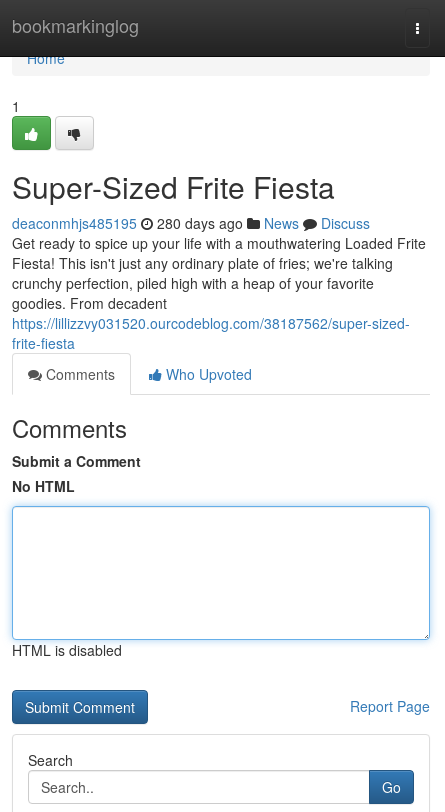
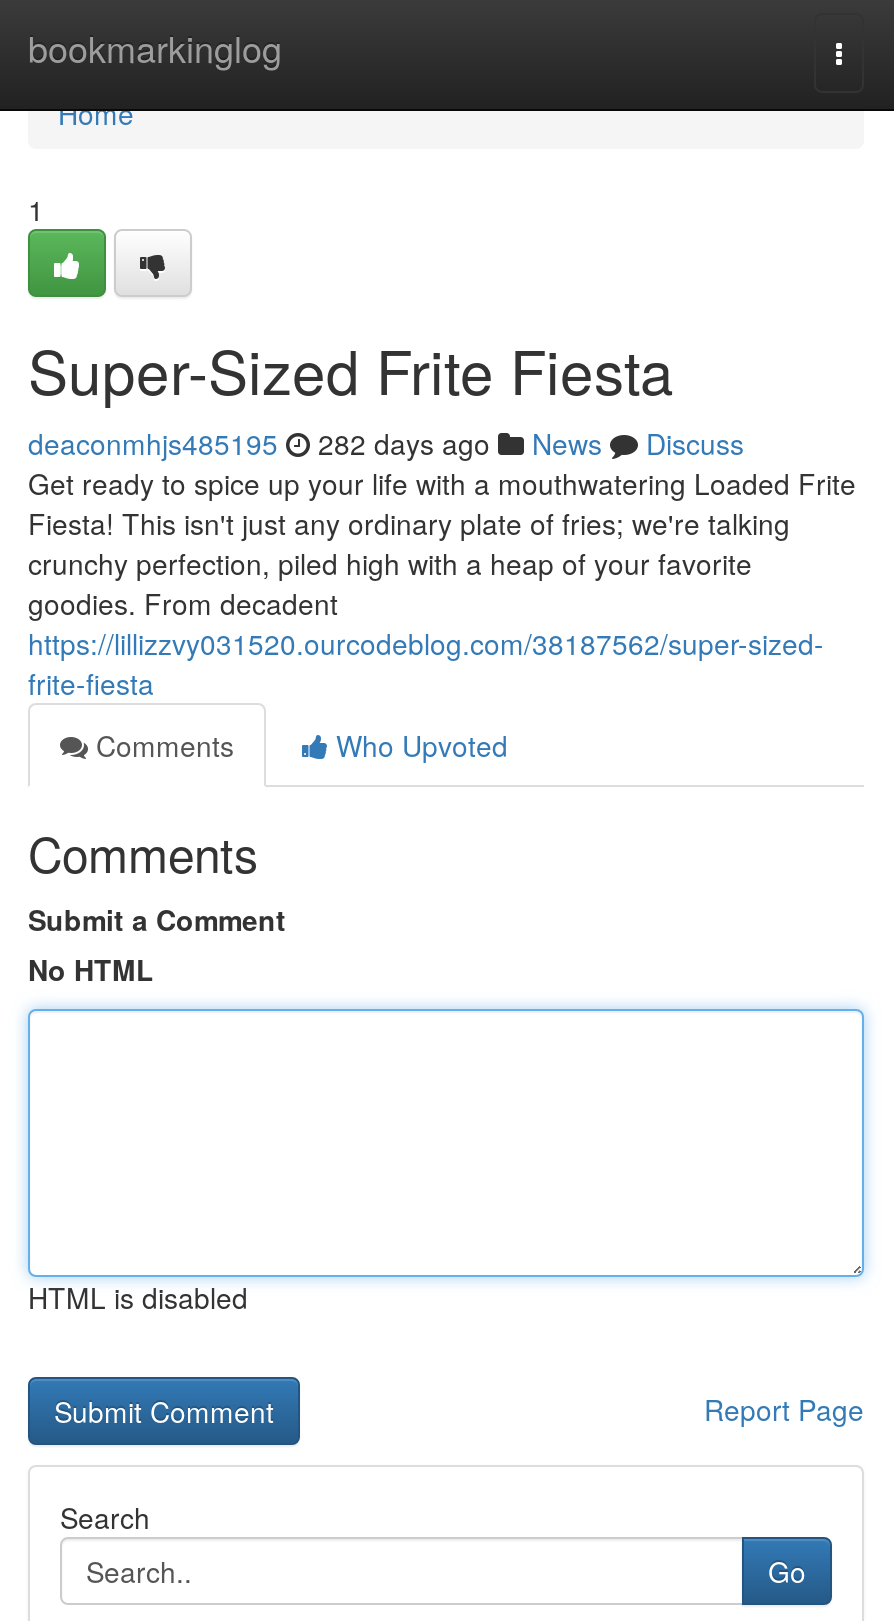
[12,213,370,233] deaconmhjs485195 280 days ago News Discuss -> [28,423,744,463] deaconmhjs485195 282 days ago News Discuss

